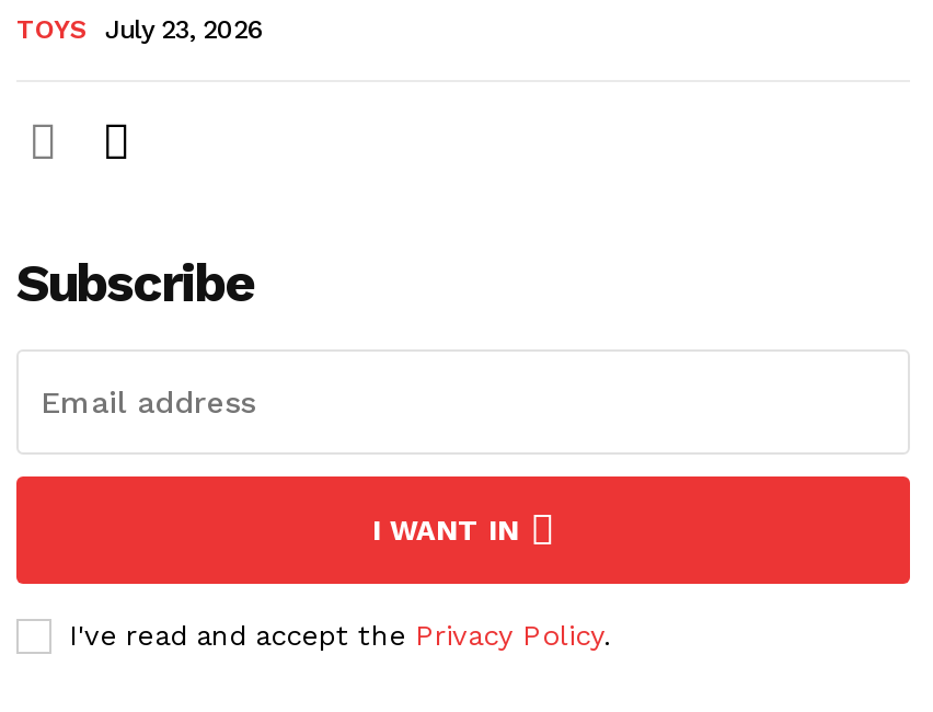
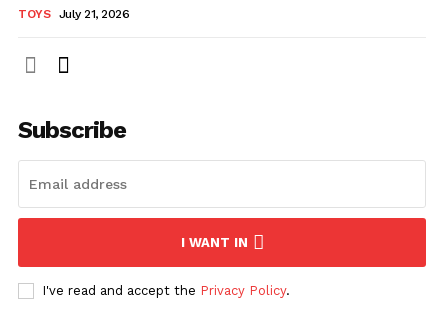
[16,14,264,45] TOYS July 23, 2026 -> [18,7,129,21] TOYS July 21, 2026

